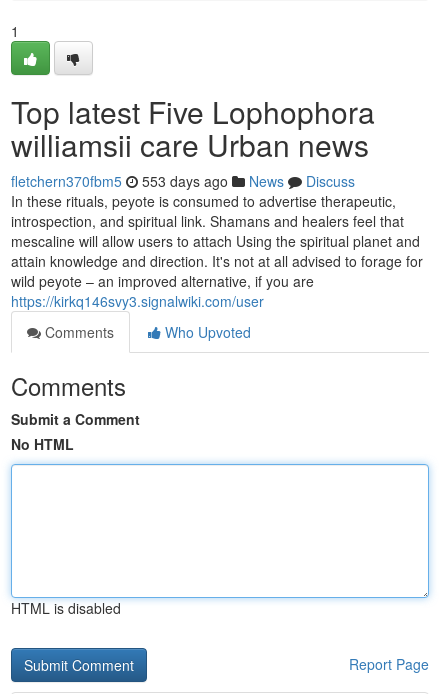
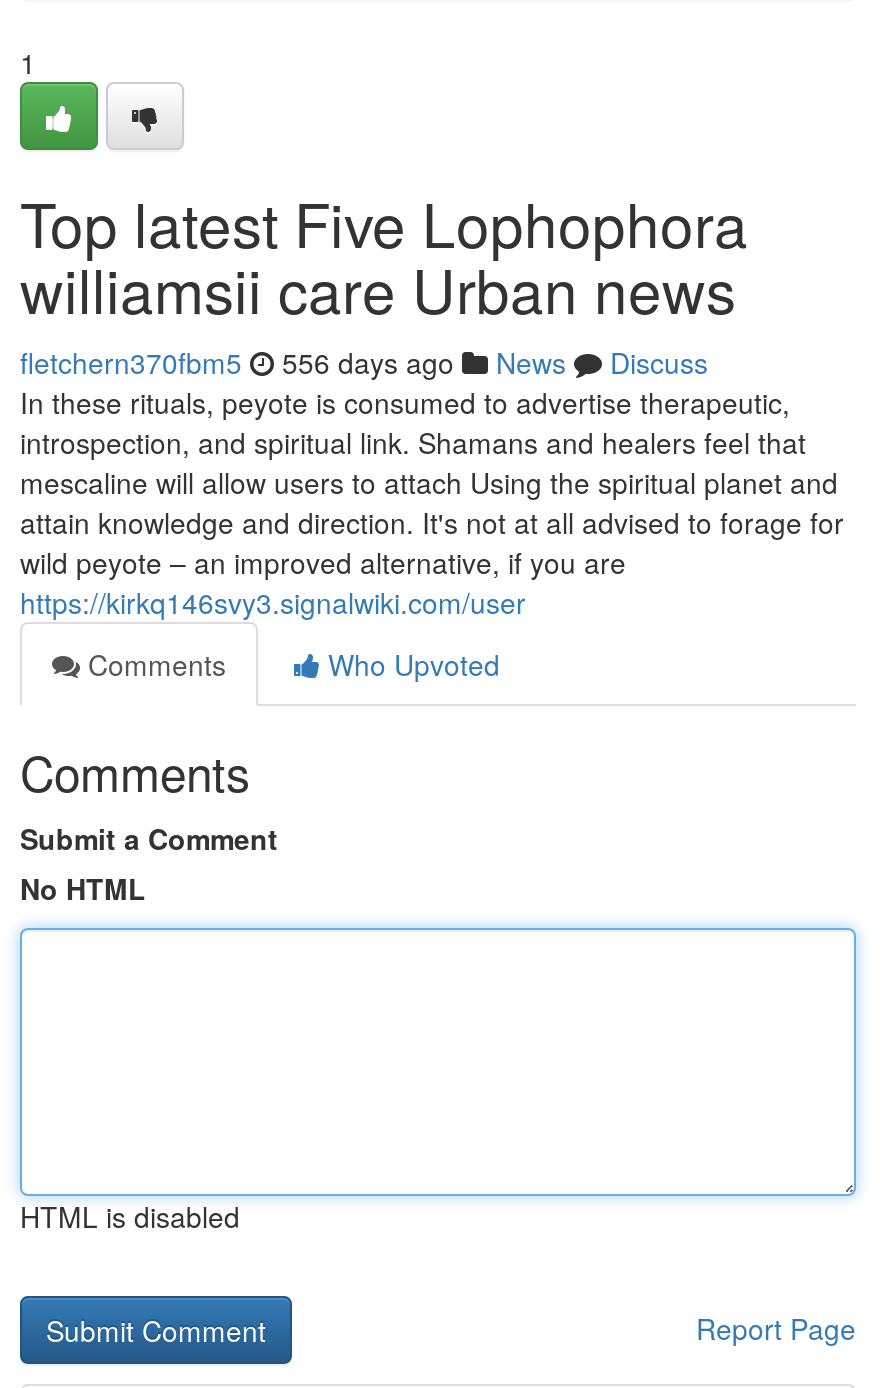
[11,171,355,191] fletchern370fbm5 553 days ago News Discuss -> [20,342,708,382] fletchern370fbm5 556 days ago News Discuss

